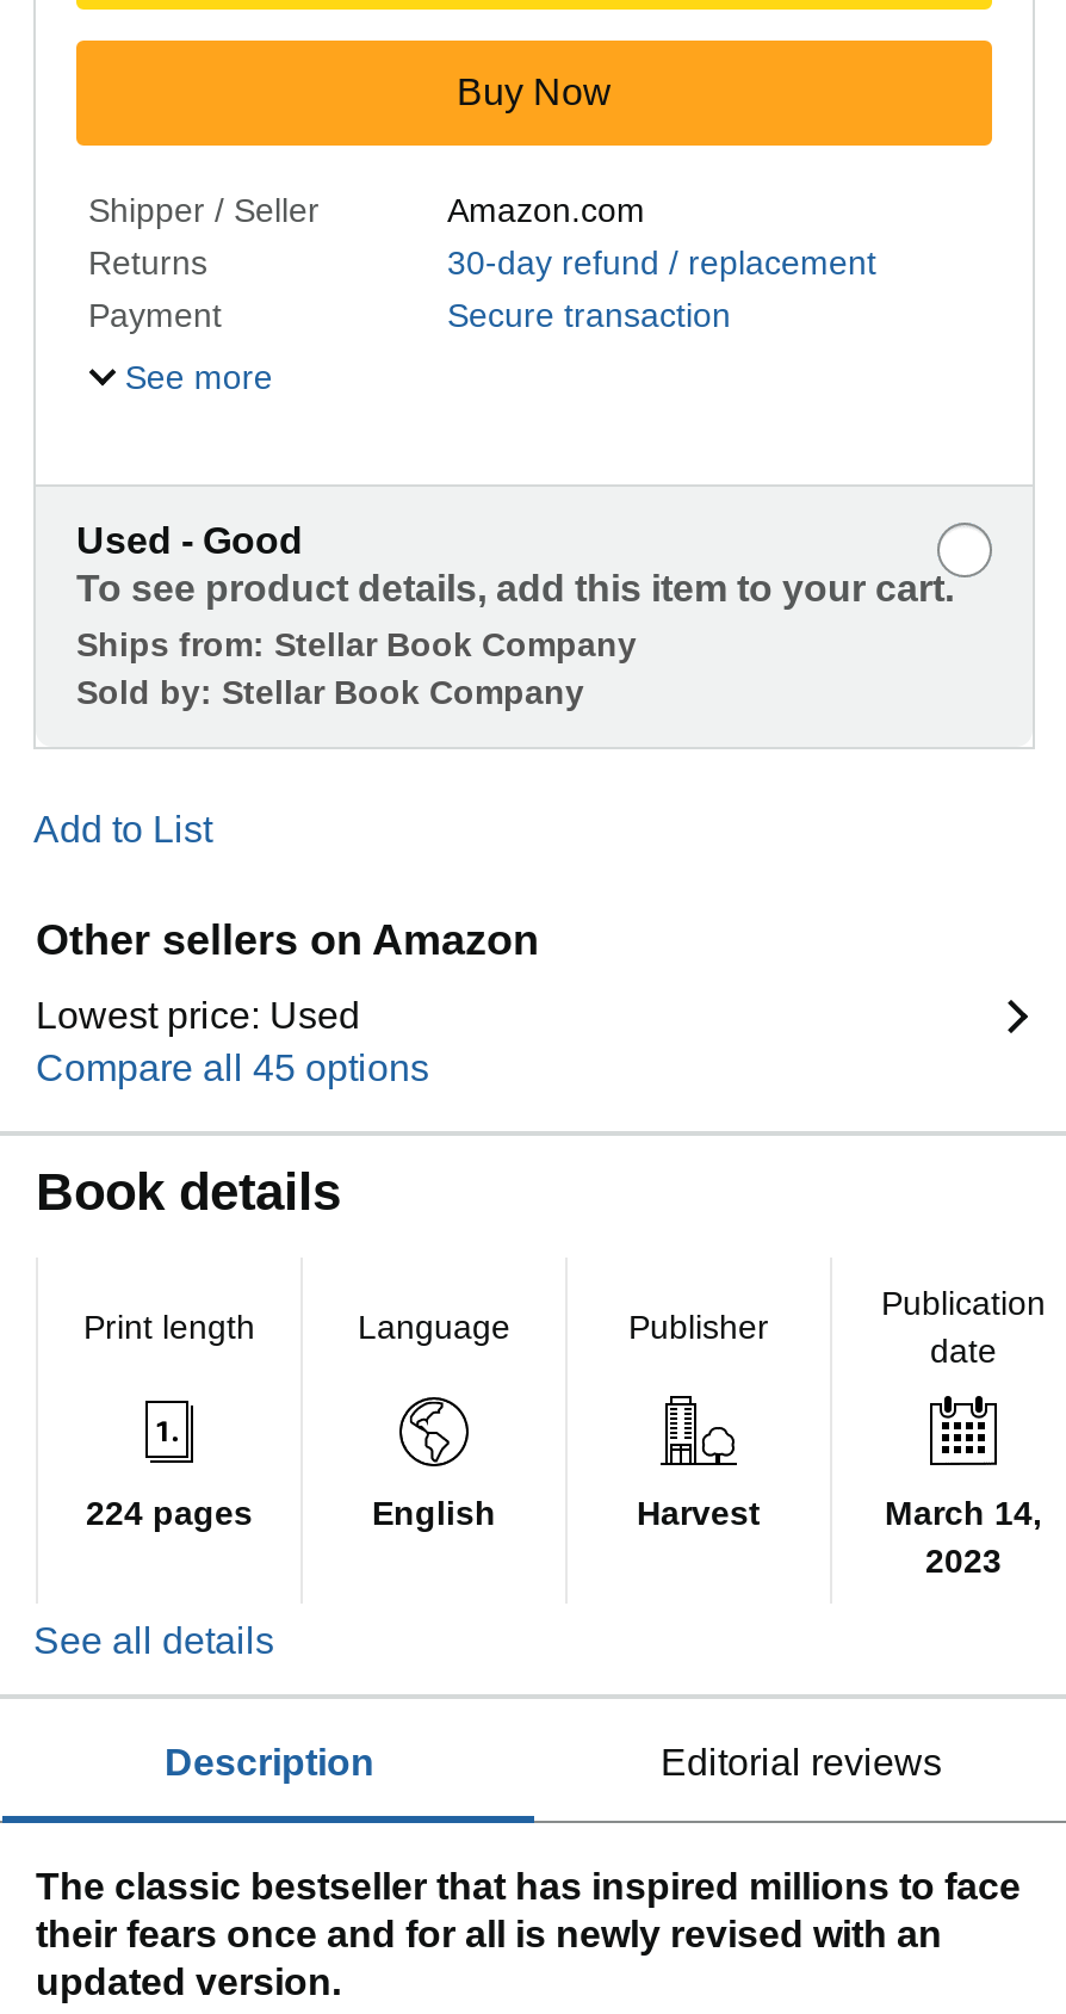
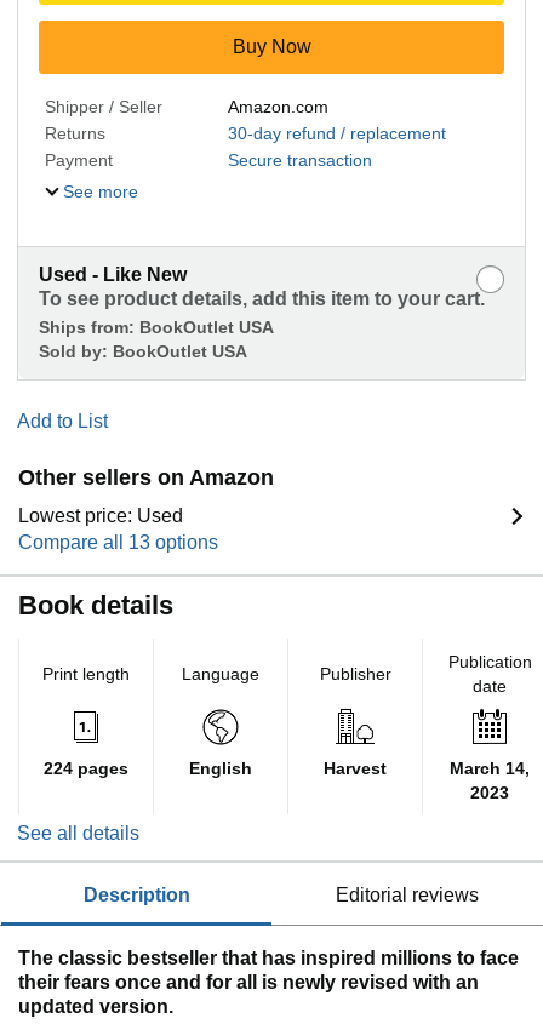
[76,520,303,561] Used - Good -> [39,264,187,285] Used - Like New
[76,625,637,711] Ships from: Stellar Book Company | Sold by: Stellar Book Company -> [39,318,274,361] Ships from: BookOutlet USA | Sold by: BookOutlet USA
[36,1048,429,1089] Compare all 45 options -> [18,532,218,553] Compare all 13 options

